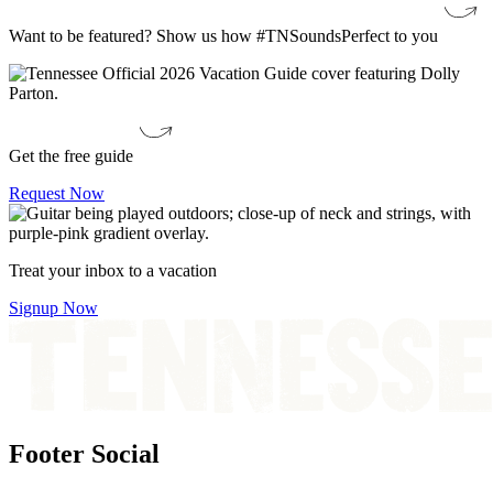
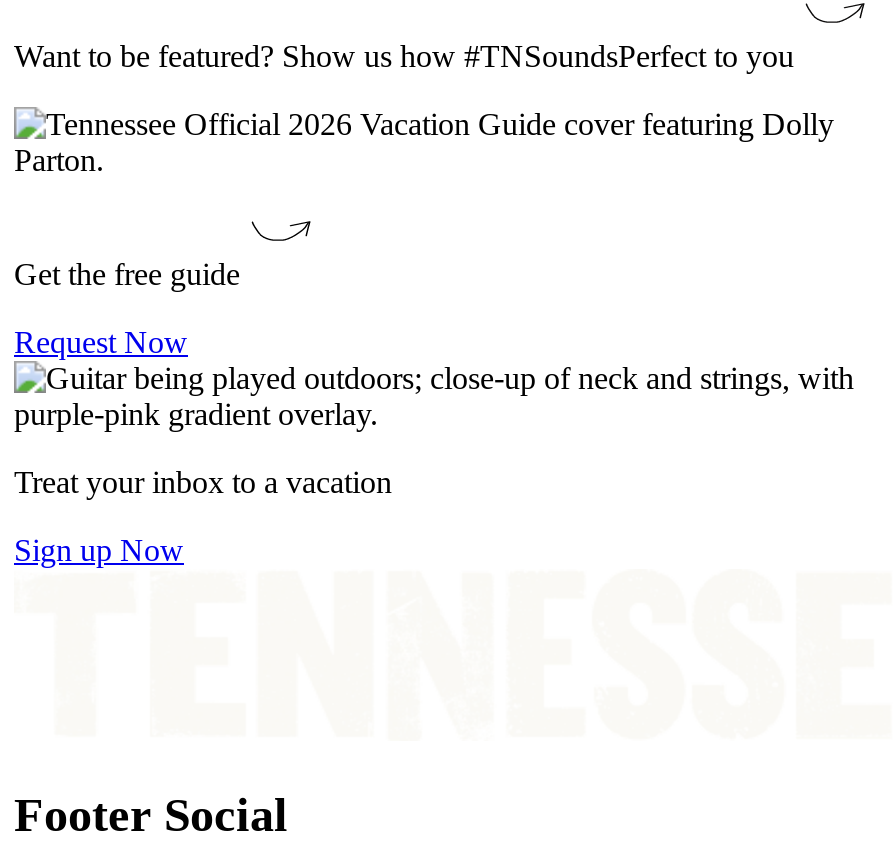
[9,298,98,317] Signup Now -> [14,533,184,567] Sign up Now

